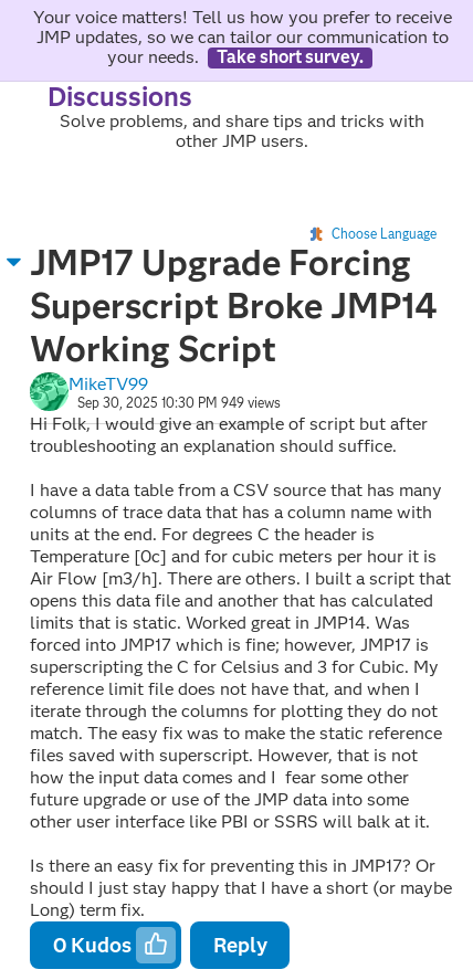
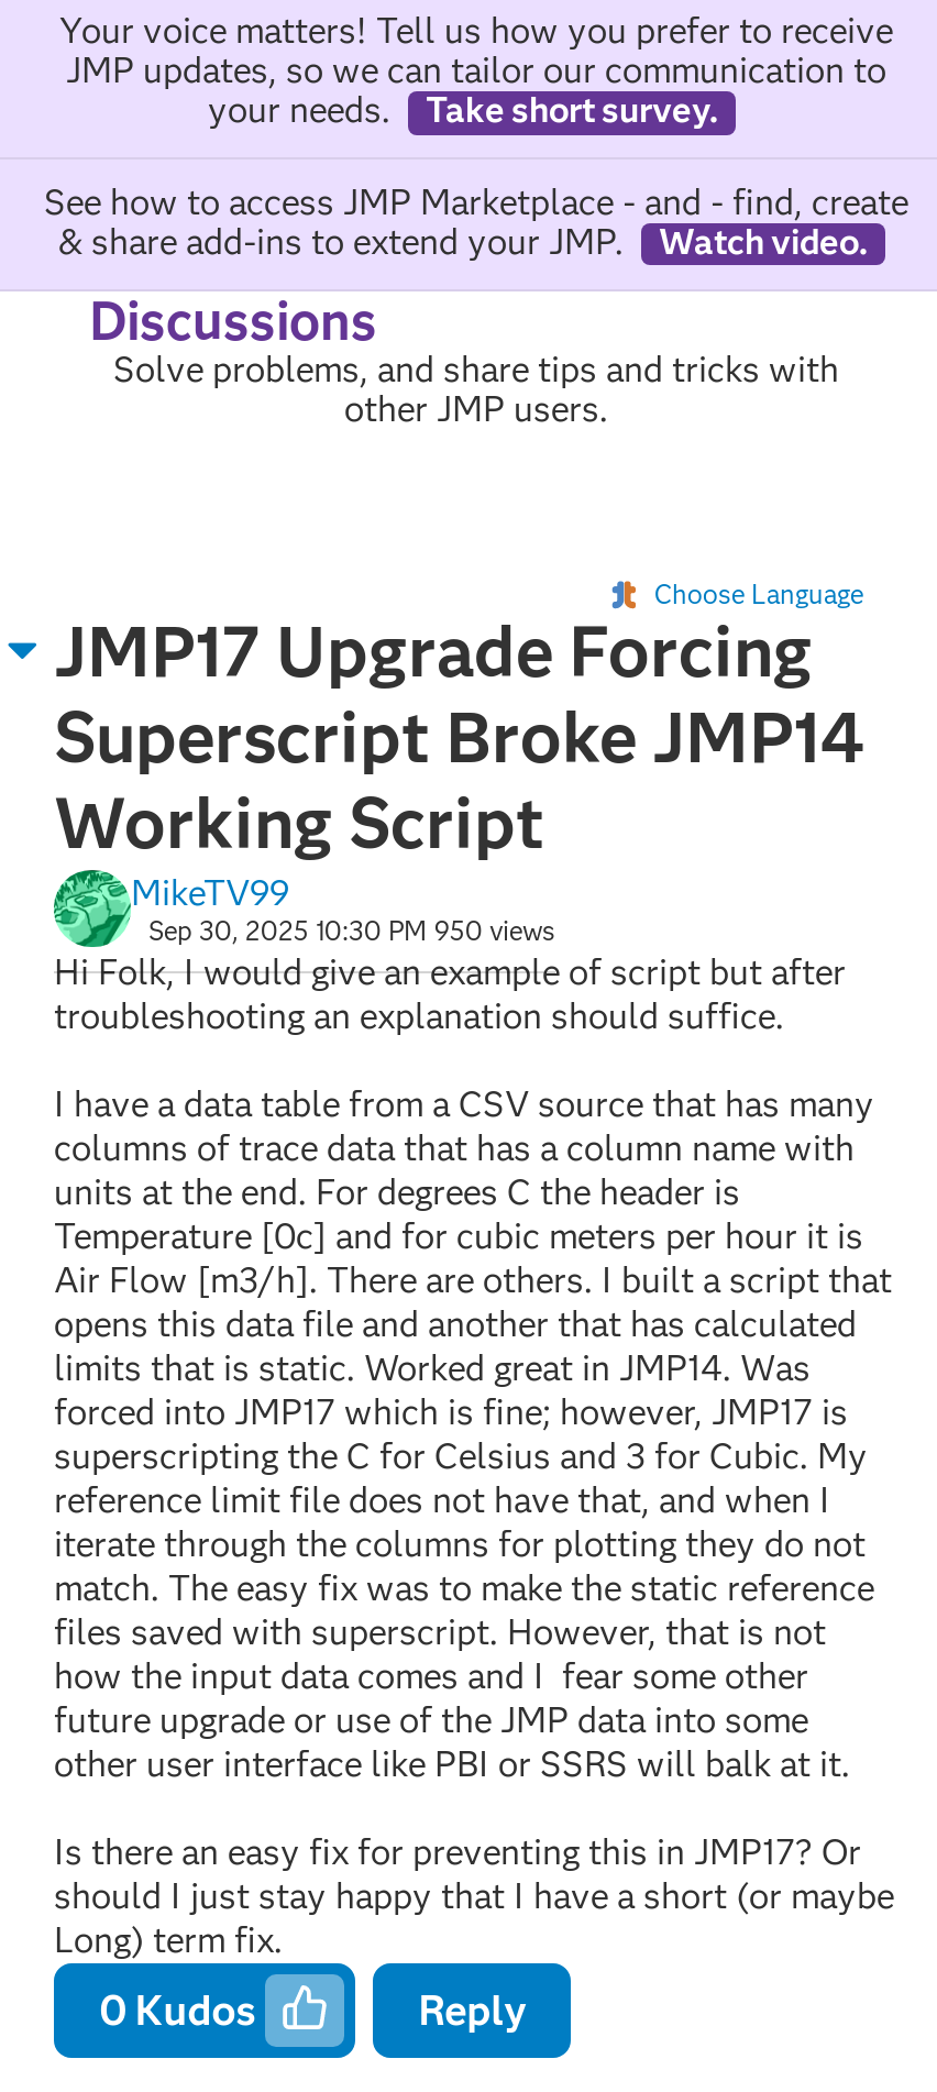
none -> [44,180,908,262] See how to access JMP Marketplace - and - find, create | & share add-ins to extend your JMP. | Watch video.
[77,394,281,411] Sep 30, 2025 10:30 PM 949 views -> [148,914,555,947] Sep 30, 2025 10:30 PM 950 views

